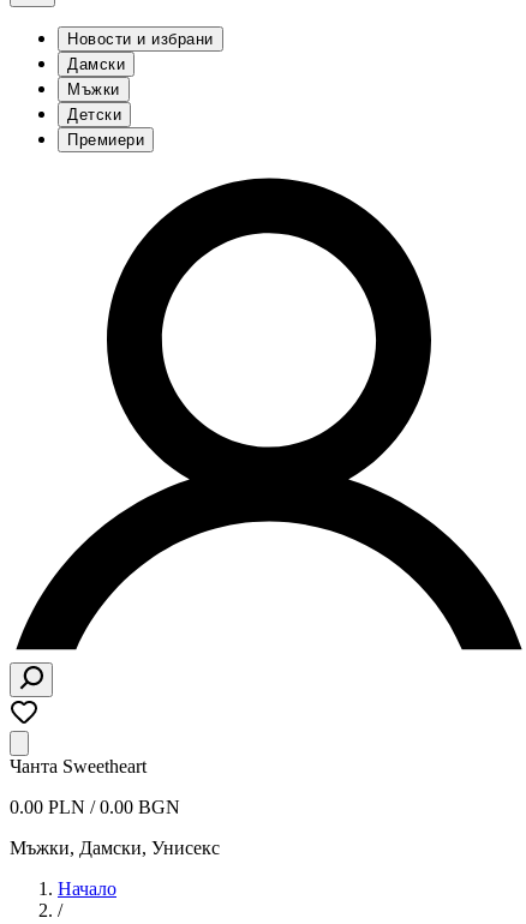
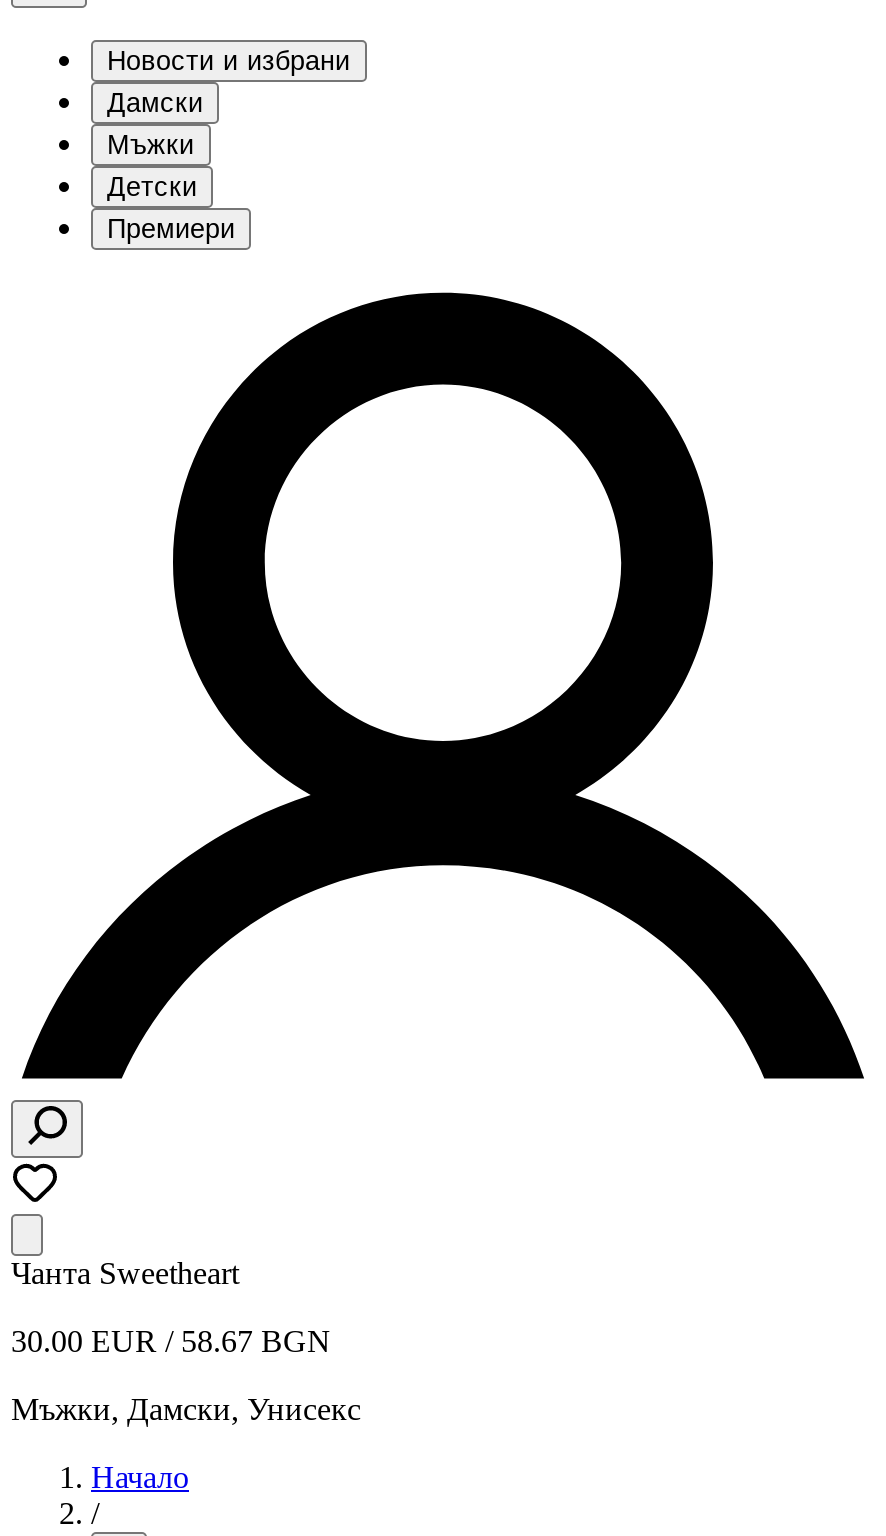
[10,797,180,817] 0.00 PLN / 0.00 BGN -> [11,1324,331,1358] 30.00 EUR / 58.67 BGN

